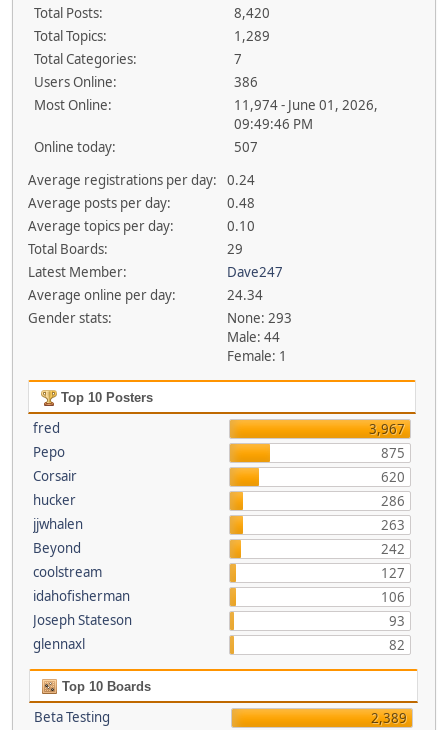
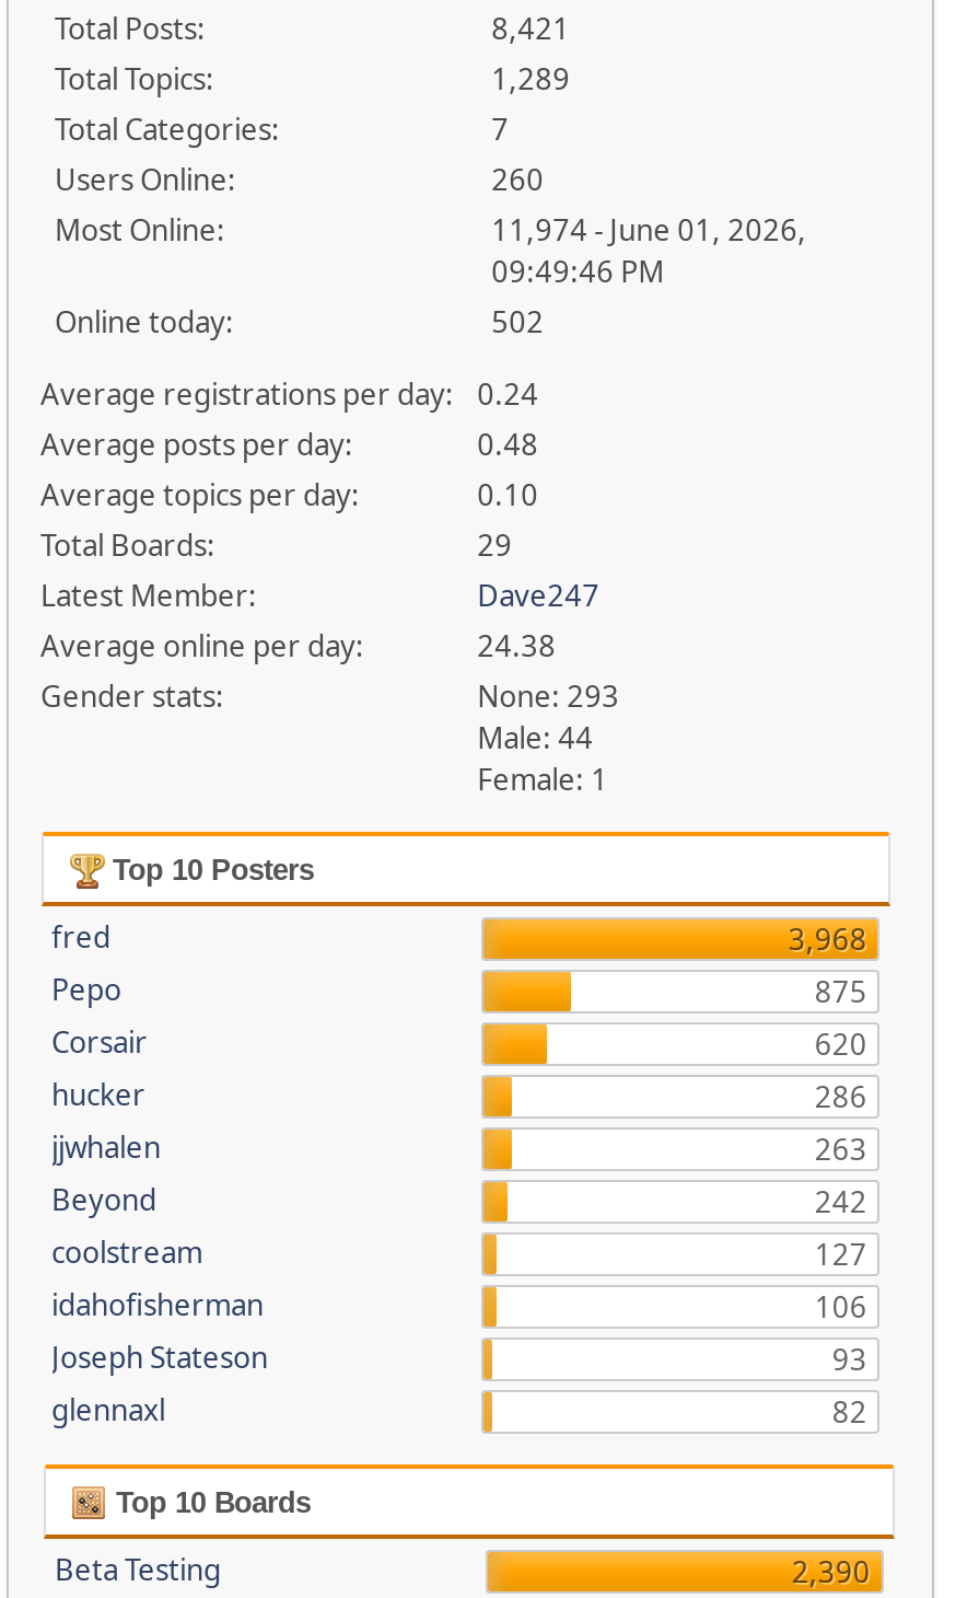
[234,4,270,22] 8,420 -> [491,9,570,48] 8,421
[234,73,258,91] 386 -> [491,160,544,199] 260
[234,138,258,156] 507 -> [491,302,544,341] 502
[227,286,263,304] 24.34 -> [477,626,556,665] 24.38
[369,420,405,438] 3,967 -> [788,919,867,959] 3,968
[371,709,407,727] 2,389 -> [791,1552,870,1591] 2,390

